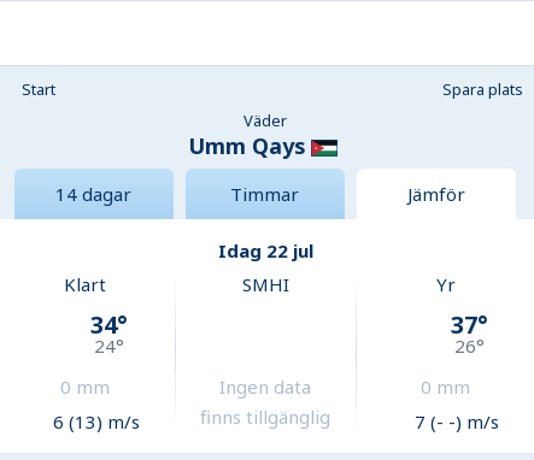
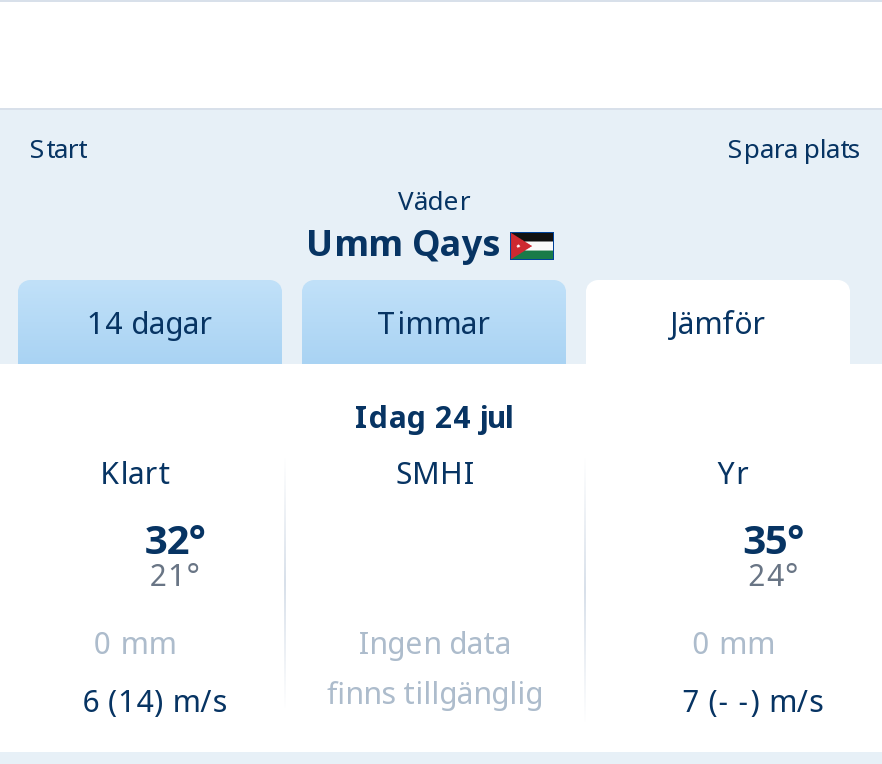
[218,239,313,263] Idag 22 jul -> [355,397,513,437] Idag 24 jul
[91,308,128,341] 34° -> [144,512,206,566] 32°
[451,308,489,341] 37° -> [743,512,805,566] 35°
[94,333,124,358] 24° -> [150,554,200,594] 21°
[455,333,485,358] 26° -> [749,554,799,594] 24°
[53,409,140,433] 6 (13) m/s -> [82,680,226,720] 6 (14) m/s

